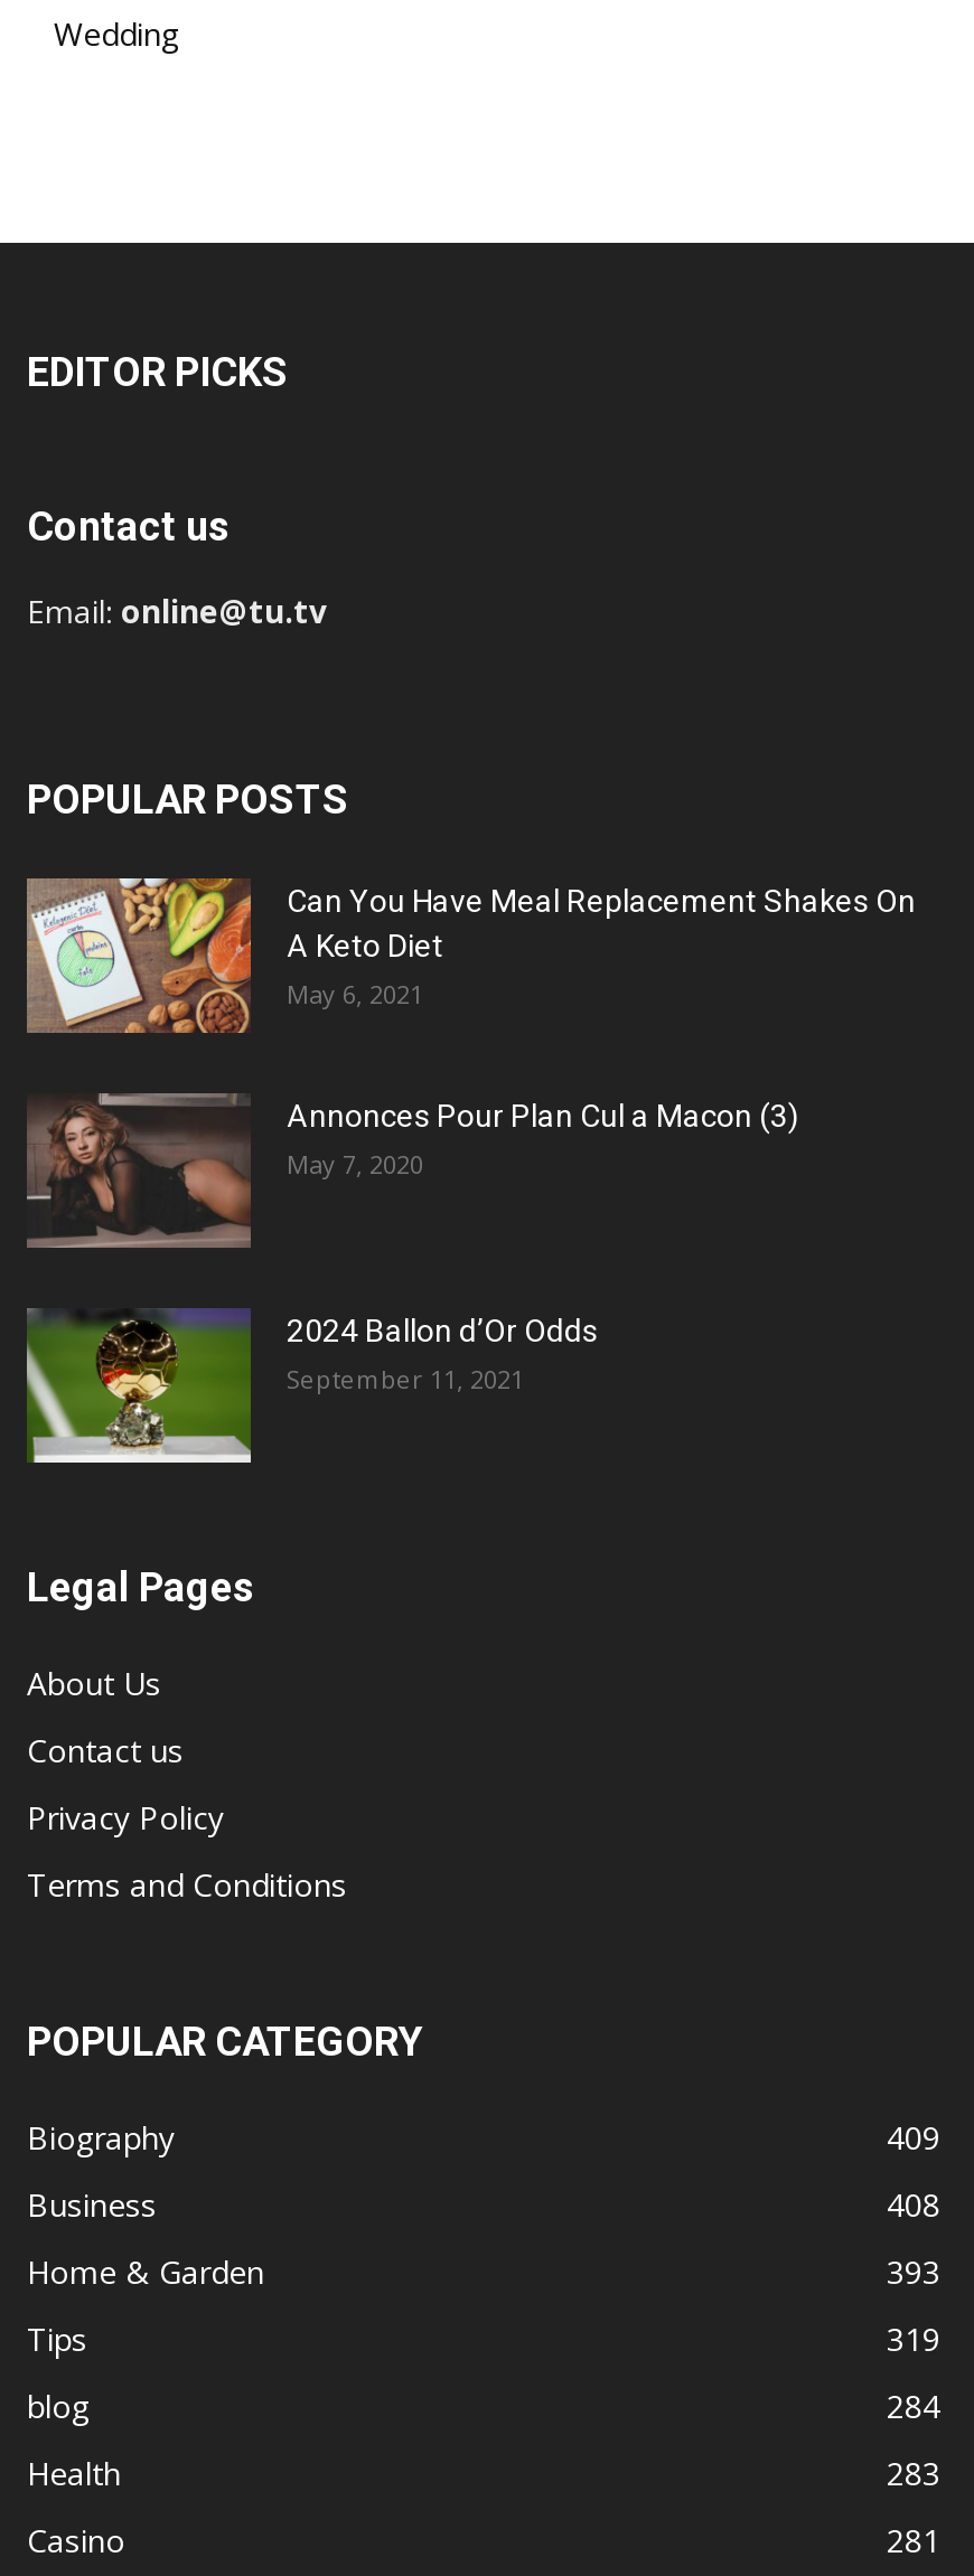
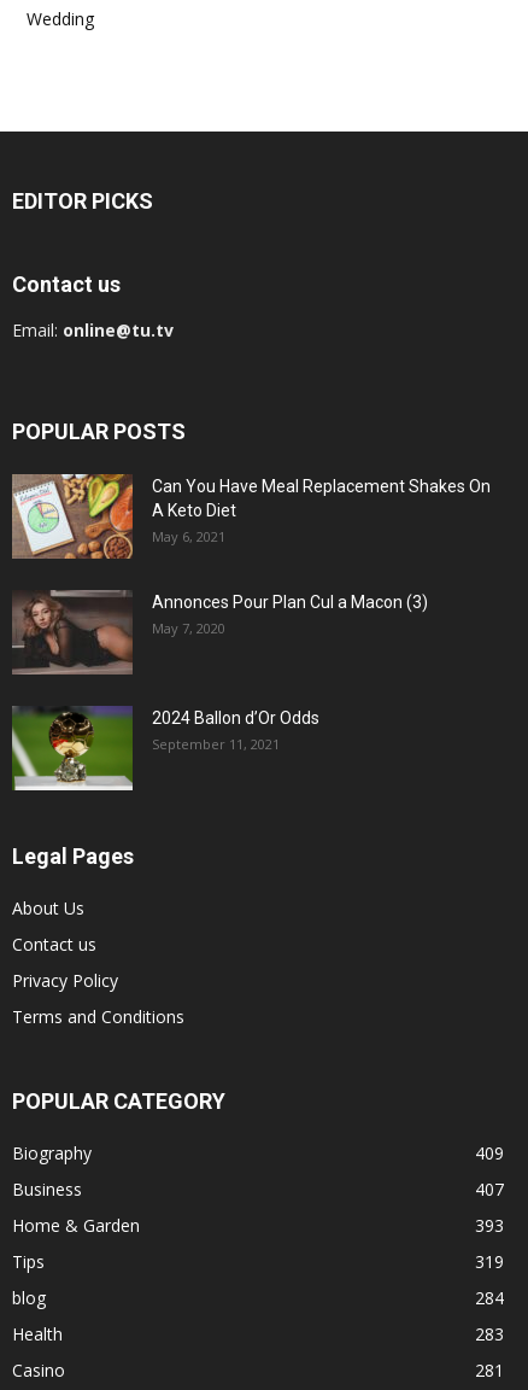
[887,2184,940,2227] 408 -> [475,1178,504,1201] 407

